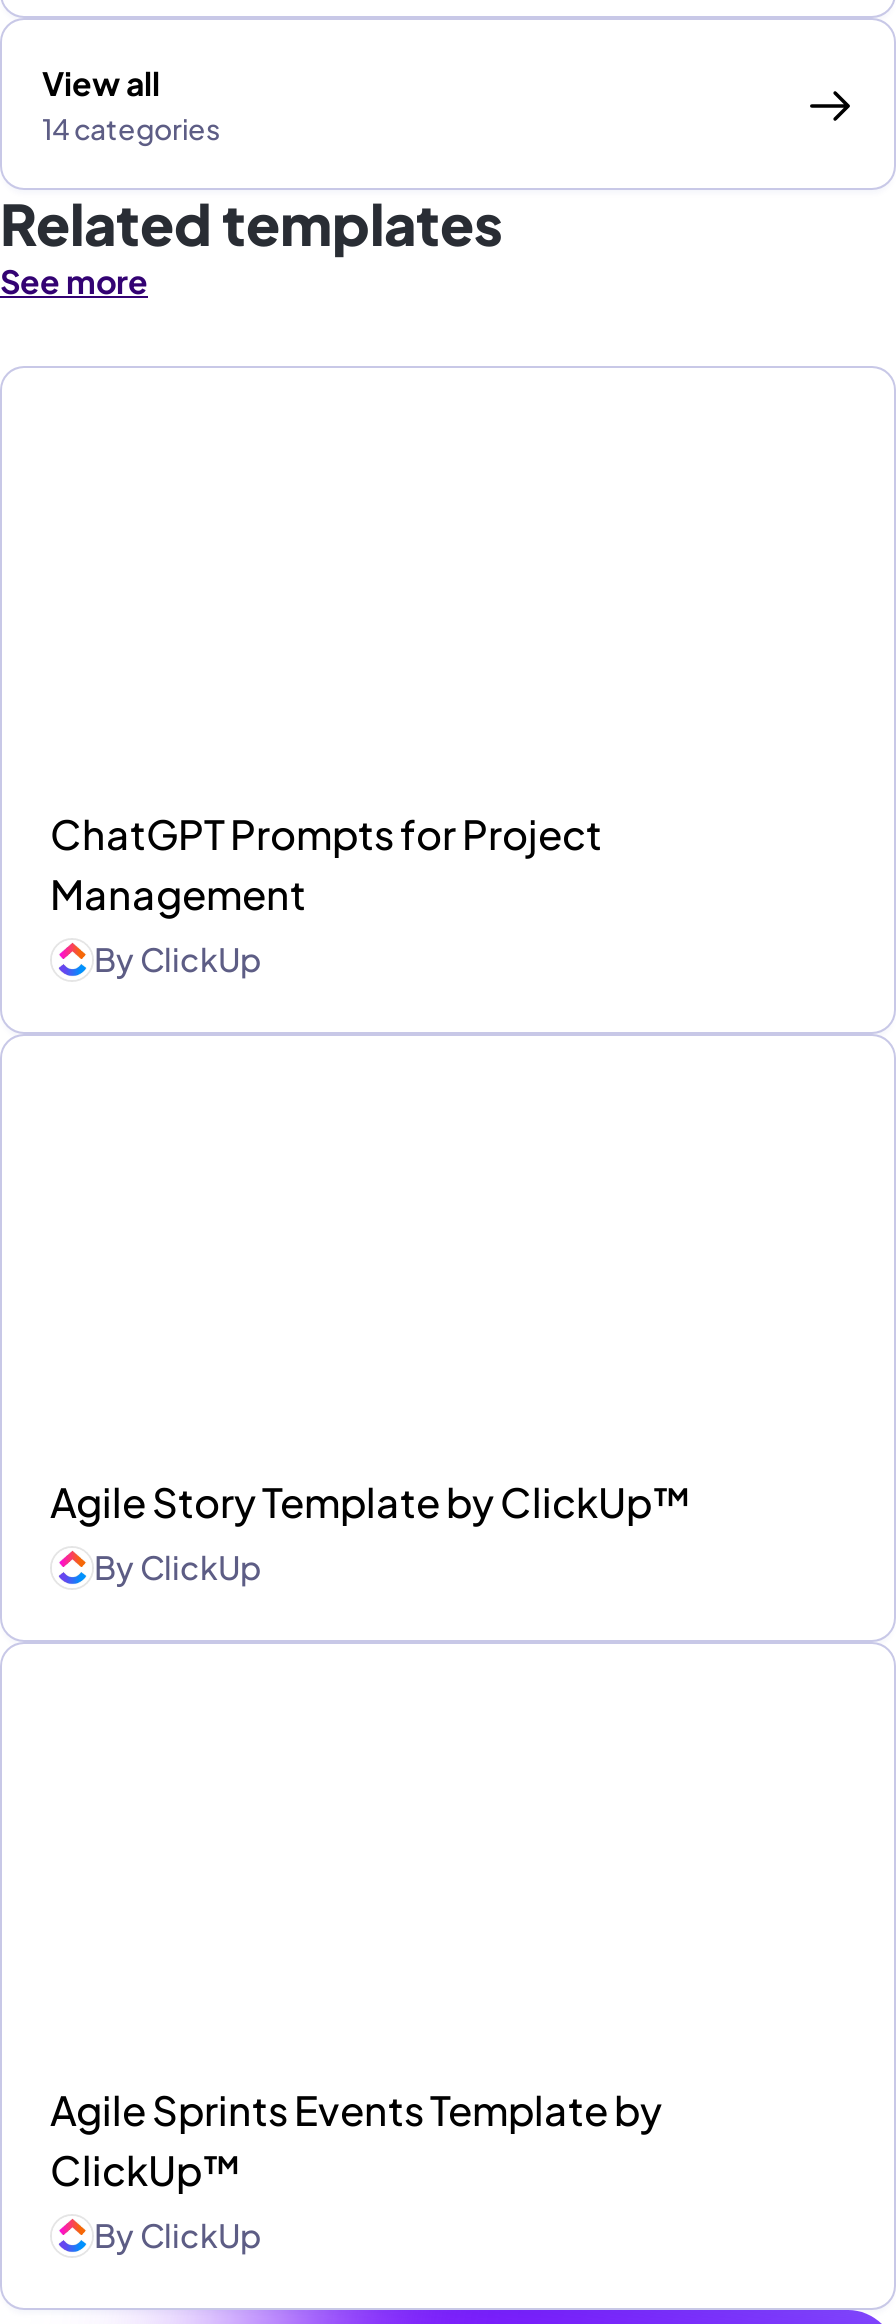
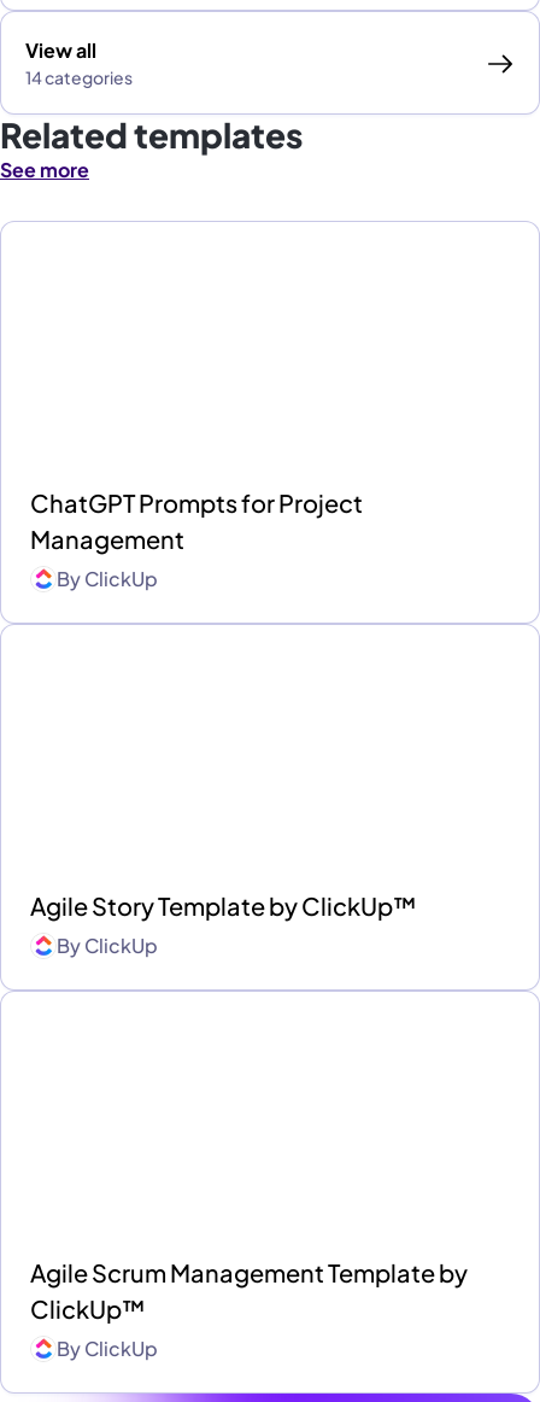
[50,2085,662,2135] Agile Sprints Events Template by -> [30,1258,468,1288] Agile Scrum Management Template by

